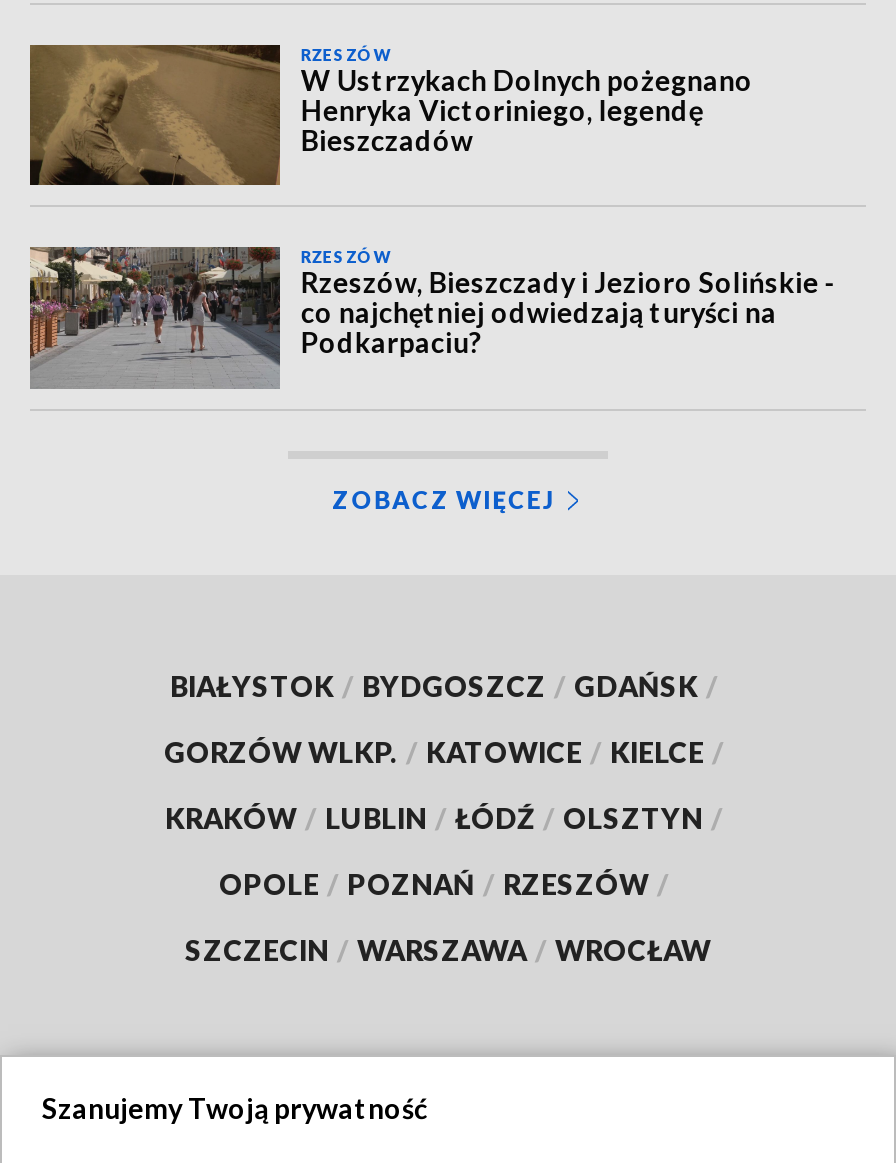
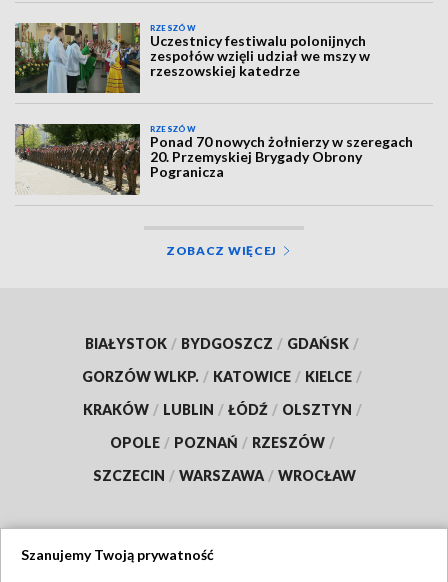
[30,43,753,187] [image] | W Ustrzykach Dolnych pożegnano | Henryka Victoriniego, legendę | Bieszczadów -> [15,22,370,94] [image] | Uczestnicy festiwalu polonijnych | zespołów wzięli udział we mszy w | rzeszowskiej katedrze
[28,245,837,389] [image] | Rzeszów, Bieszczady i Jezioro Solińskie - | co najchętniej odwiedzają turyści na | Podkarpaciu? -> [15,124,413,195] [image] | Ponad 70 nowych żołnierzy w szeregach | 20. Przemyskiej Brygady Obrony | Pogranicza

